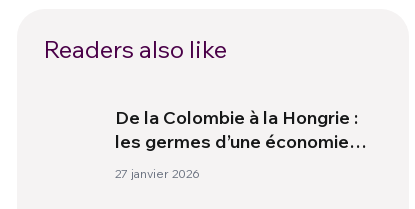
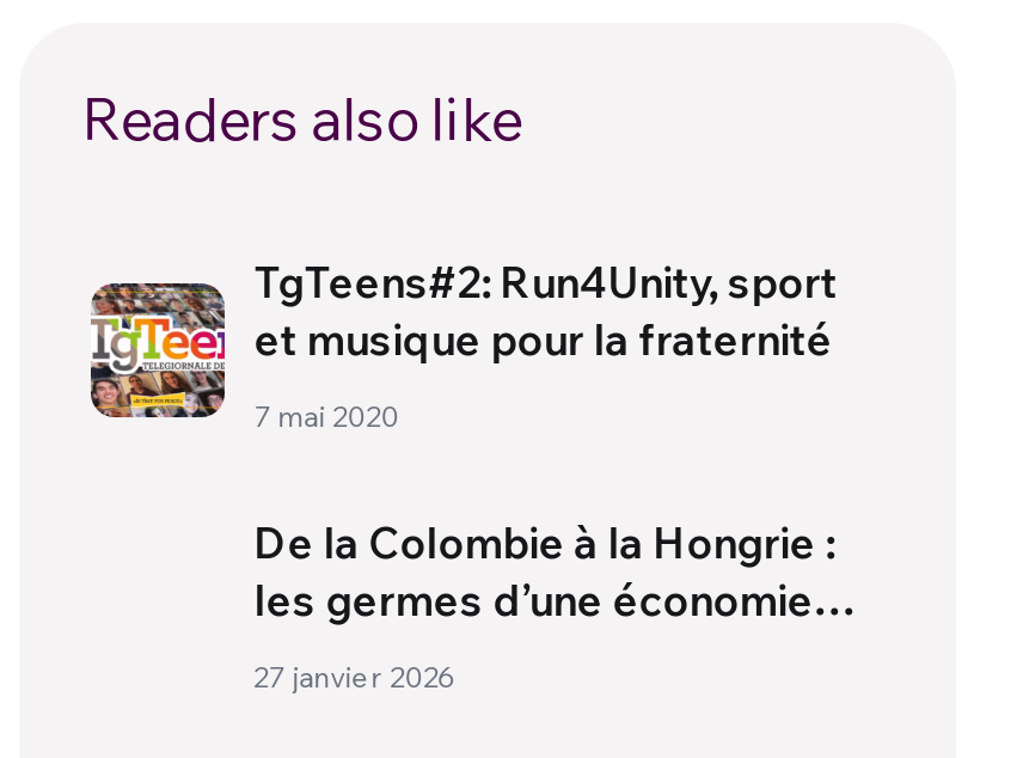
none -> [88,254,837,433] [image] | TgTeens#2: Run4Unity, sport | et musique pour la fraternité | 7 mai 2020

